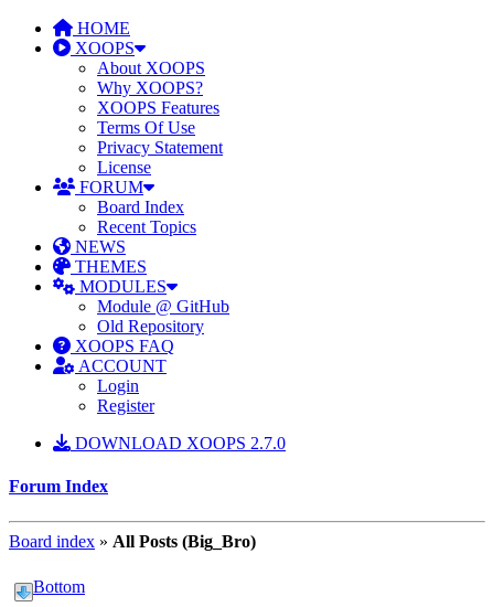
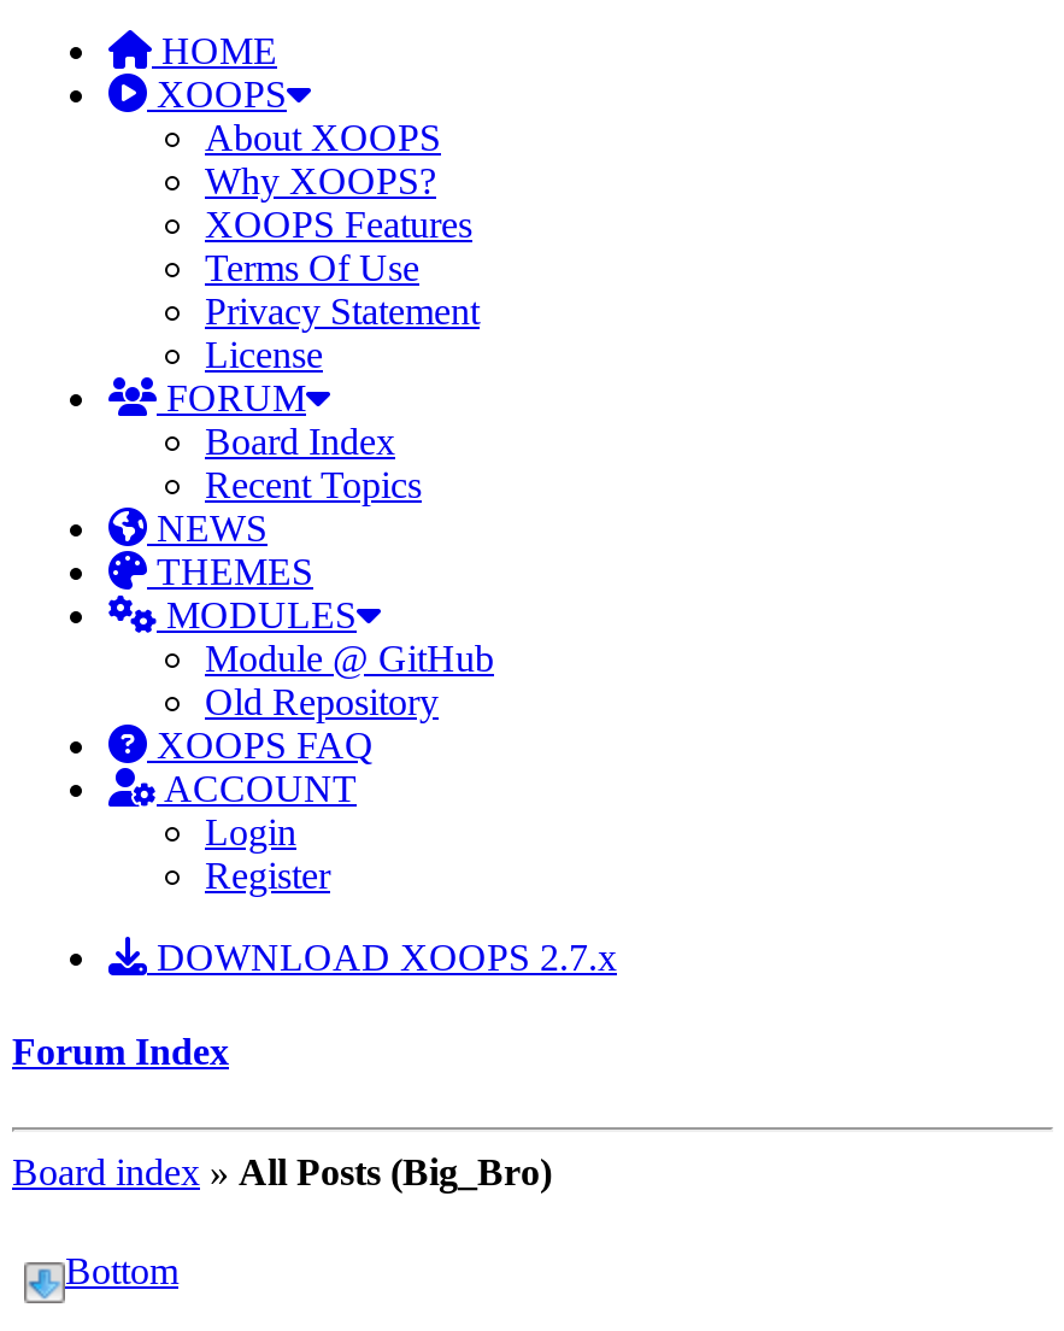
[71,434,286,452] DOWNLOAD XOOPS 2.7.0 -> [147,937,617,978] DOWNLOAD XOOPS 2.7.x

